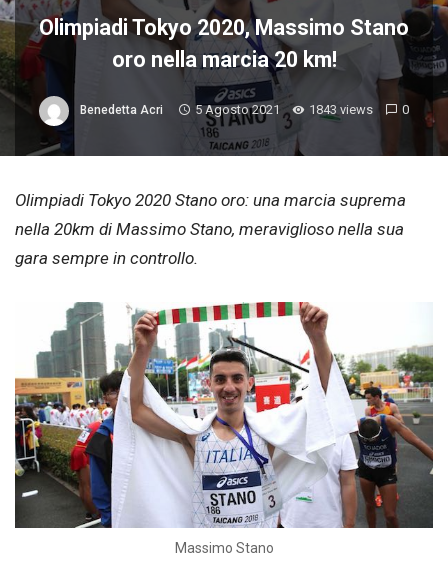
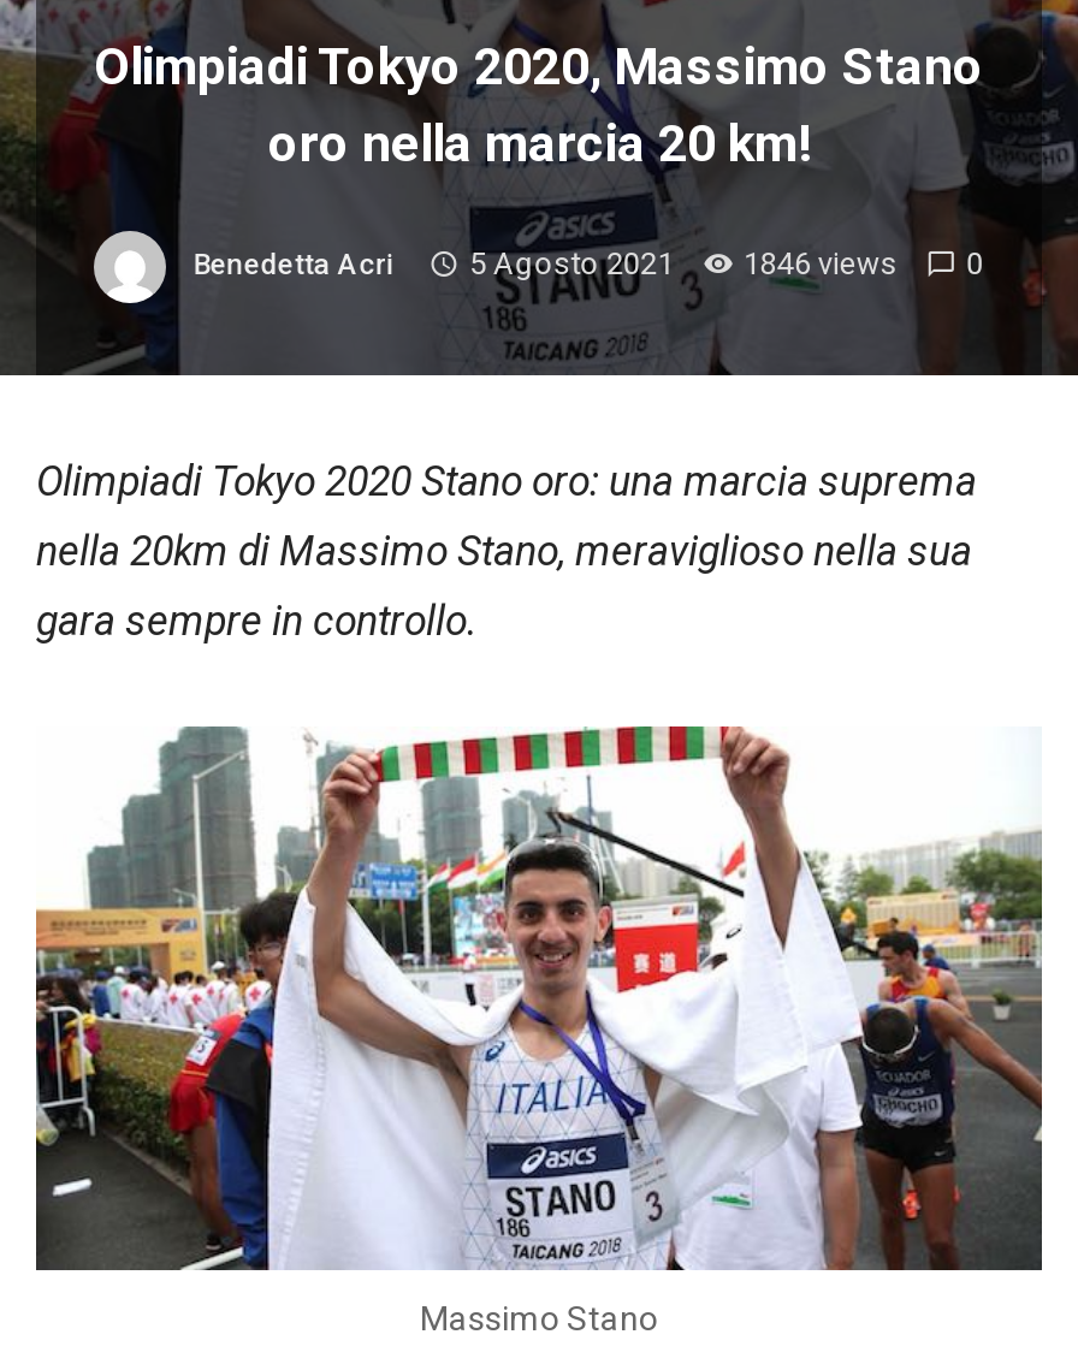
[195,102,409,117] 5 Agosto 2021 1843 views 0 -> [469,246,984,282] 5 Agosto 2021 1846 views 0

